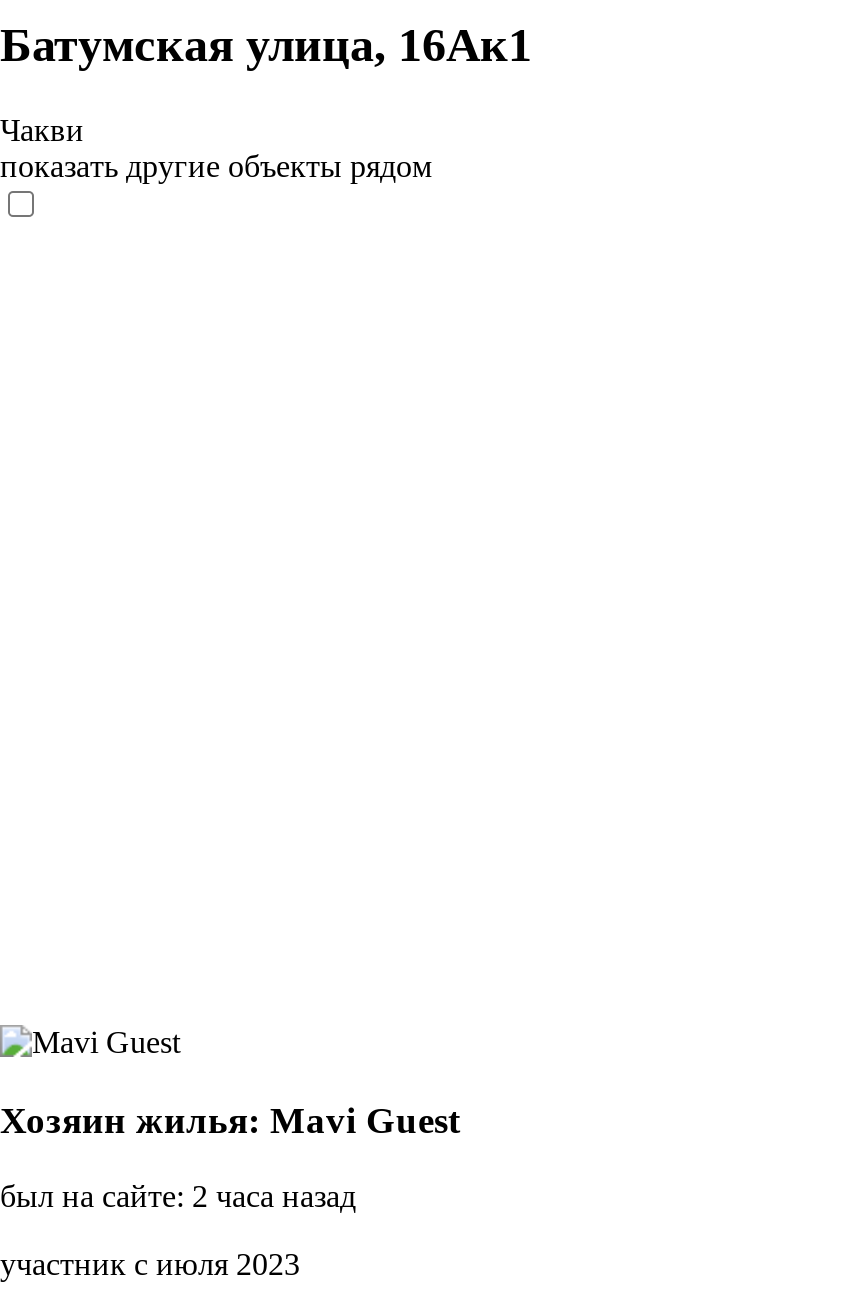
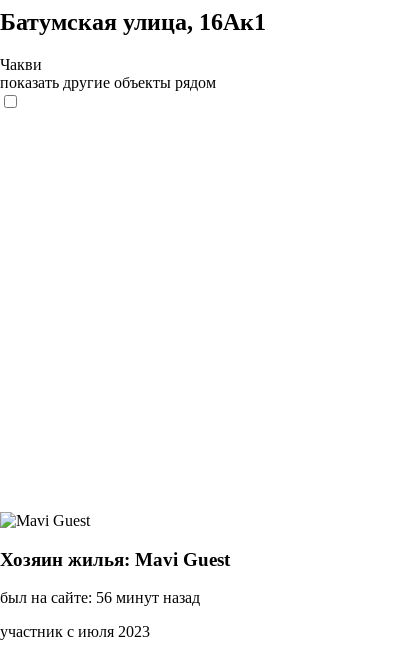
[0,1180,356,1214] был на сайте: 2 часа назад -> [0,589,200,606] был на сайте: 56 минут назад

